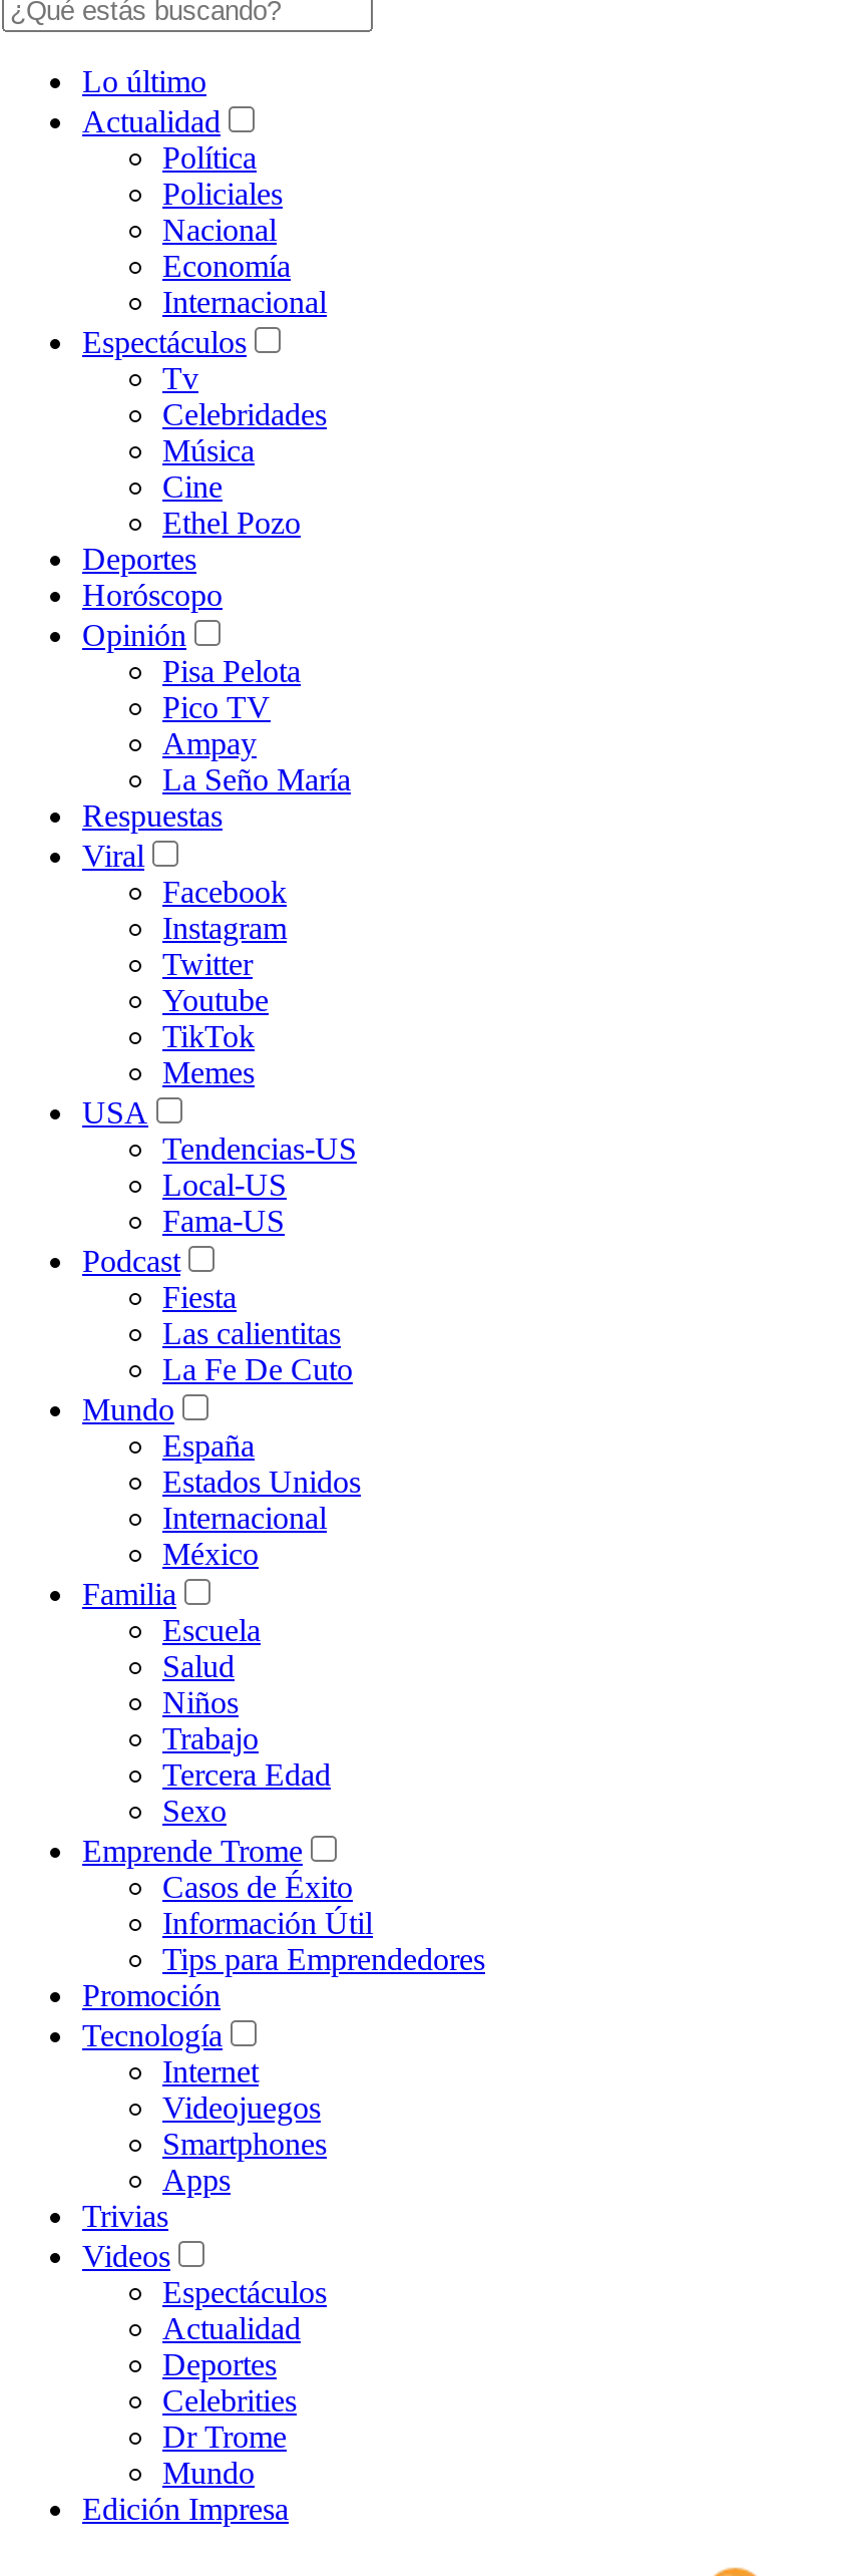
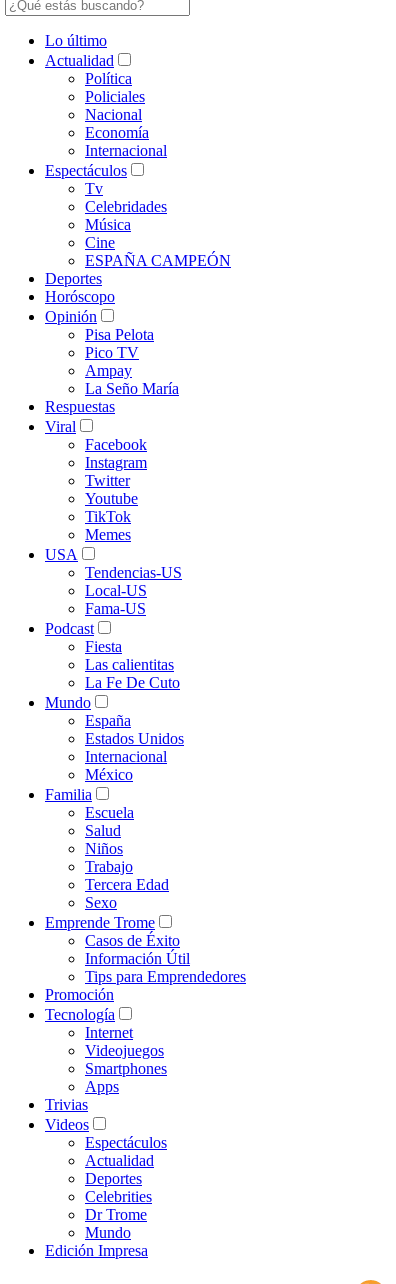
[162,506,301,540] Ethel Pozo -> [85,252,231,269] ESPAÑA CAMPEÓN

